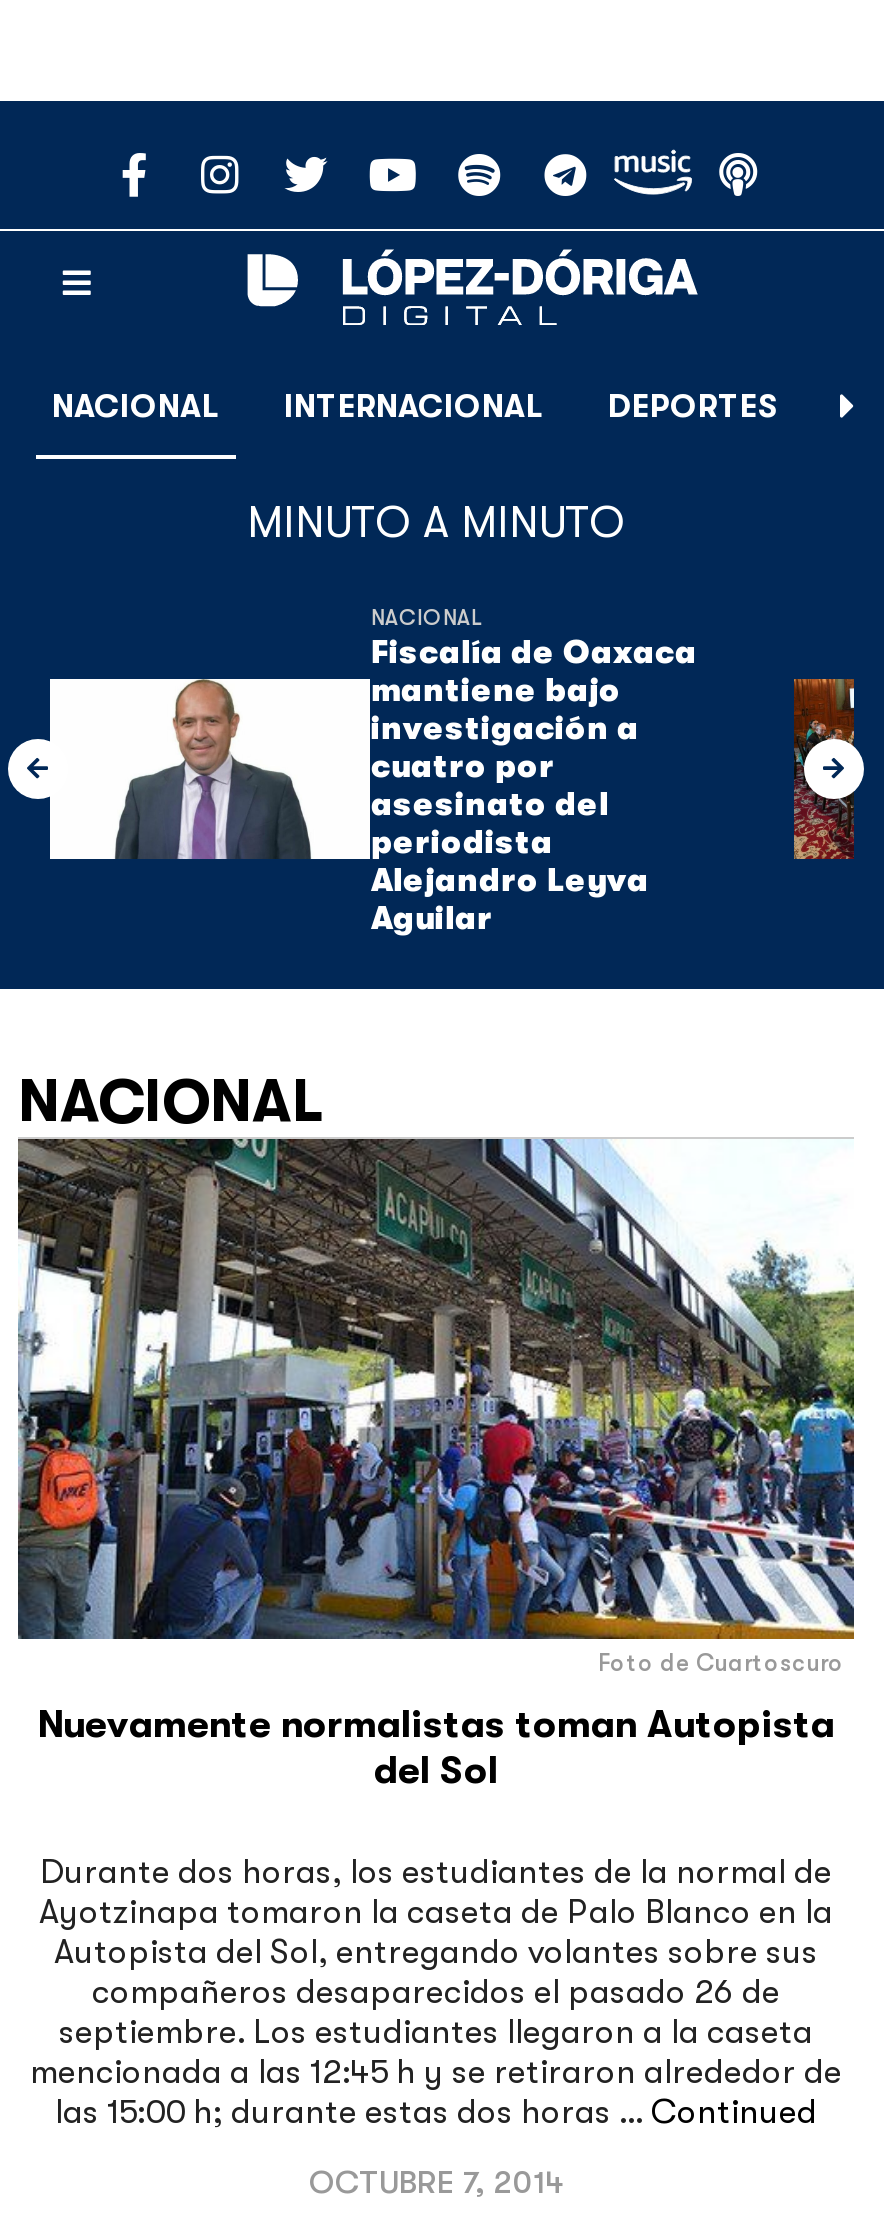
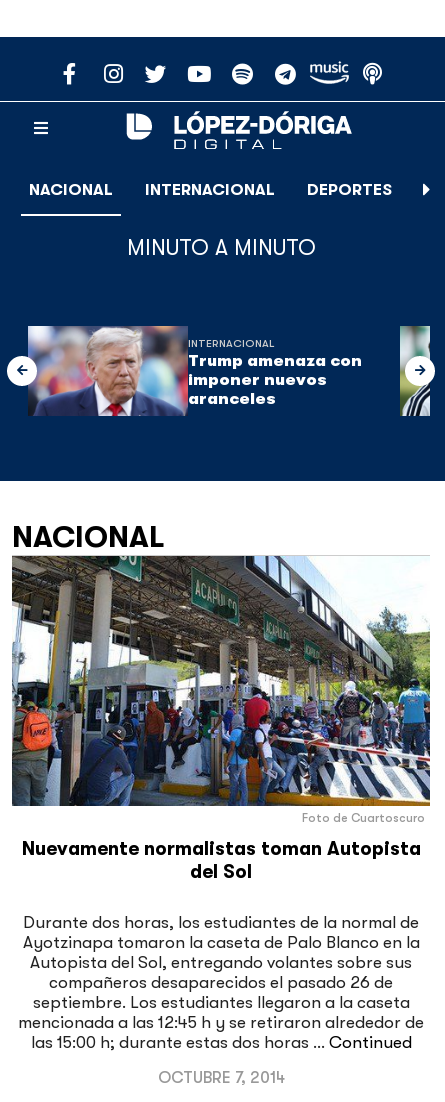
[42,605,697,937] [image] | NACIONAL | Fiscalía de Oaxaca | mantiene bajo | investigación a | cuatro por | asesinato del | periodista | Alejandro Leyva | Aguilar -> [28,325,362,417] [image] | INTERNACIONAL | Trump amenaza con | imponer nuevos | aranceles
[792,679,856,861] [image] -> [399,325,431,417] [image]

